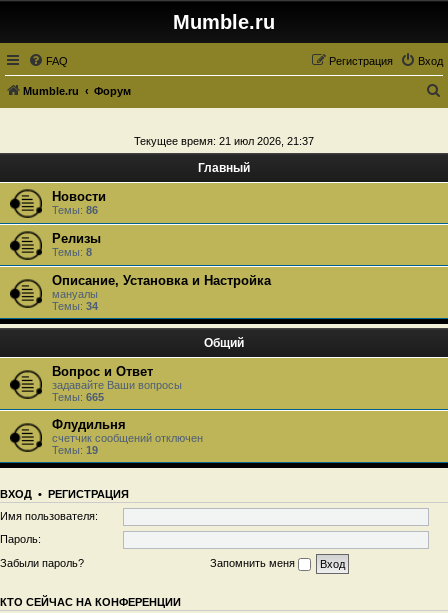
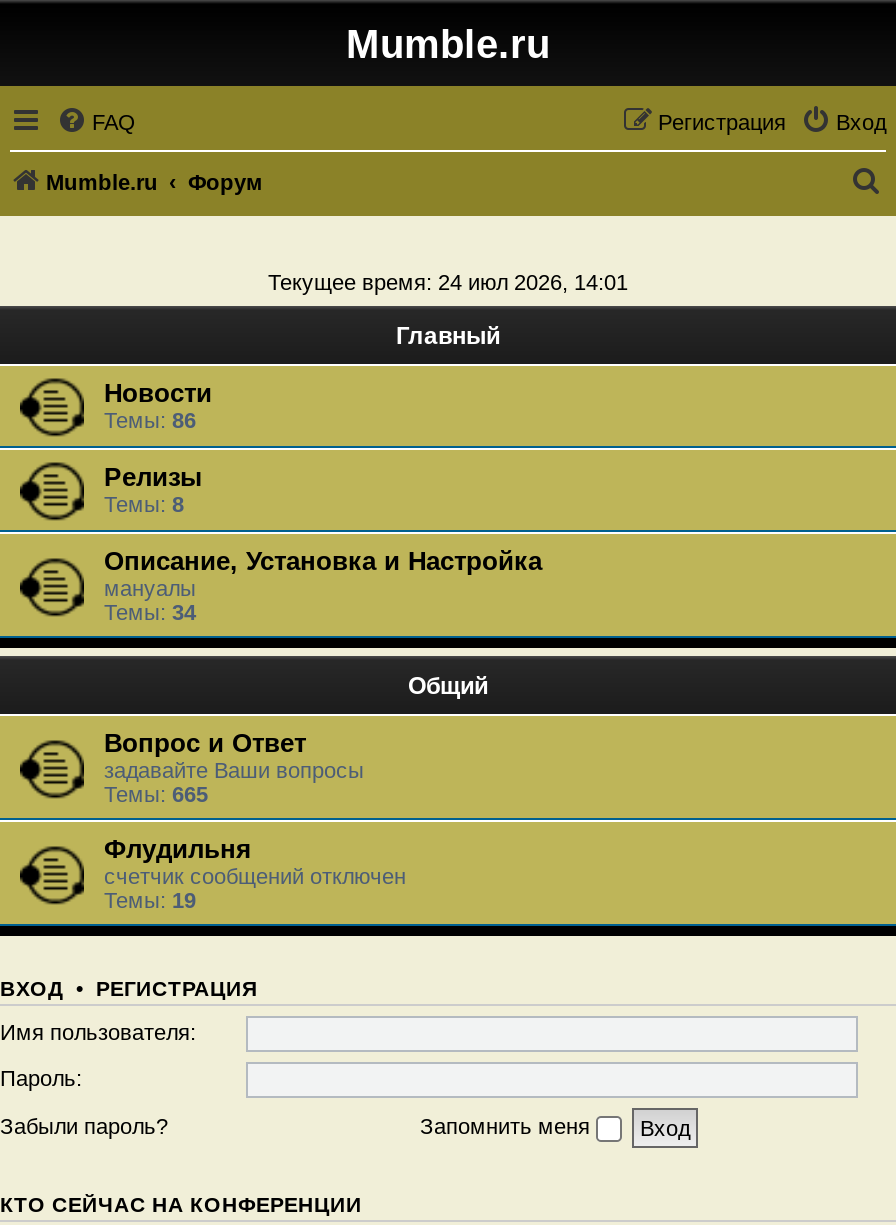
[134,135,314,147] Текущее время: 21 июл 2026, 21:37 -> [268,270,628,294] Текущее время: 24 июл 2026, 14:01

